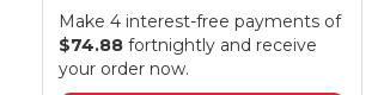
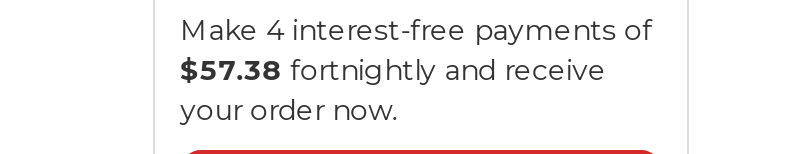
[58,34,317,56] $74.88 fortnightly and receive -> [180,52,606,88] $57.38 fortnightly and receive

